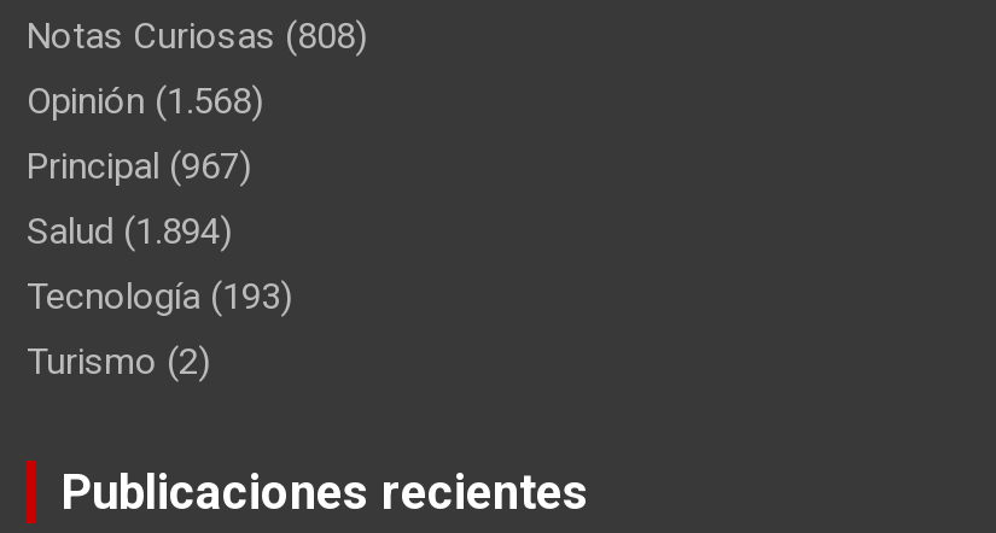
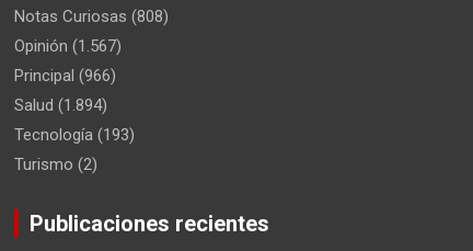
[27,78,263,122] Opinión (1.568) -> [14,36,122,55] Opinión (1.567)
[27,143,251,187] Principal (967) -> [14,65,116,85] Principal (966)

